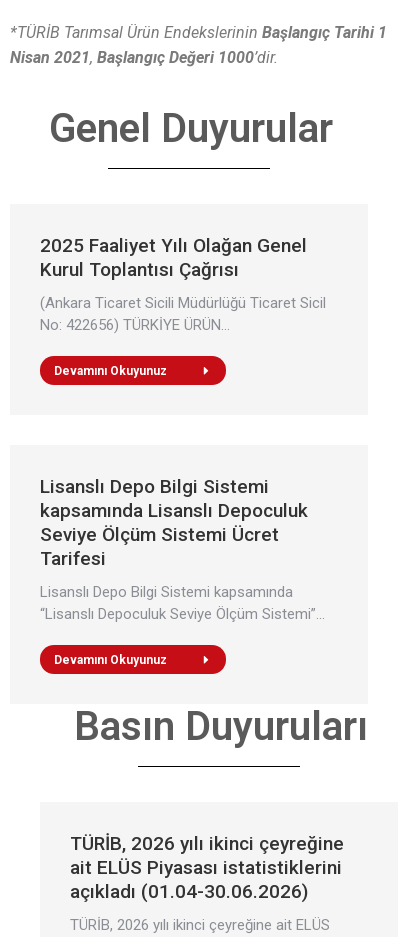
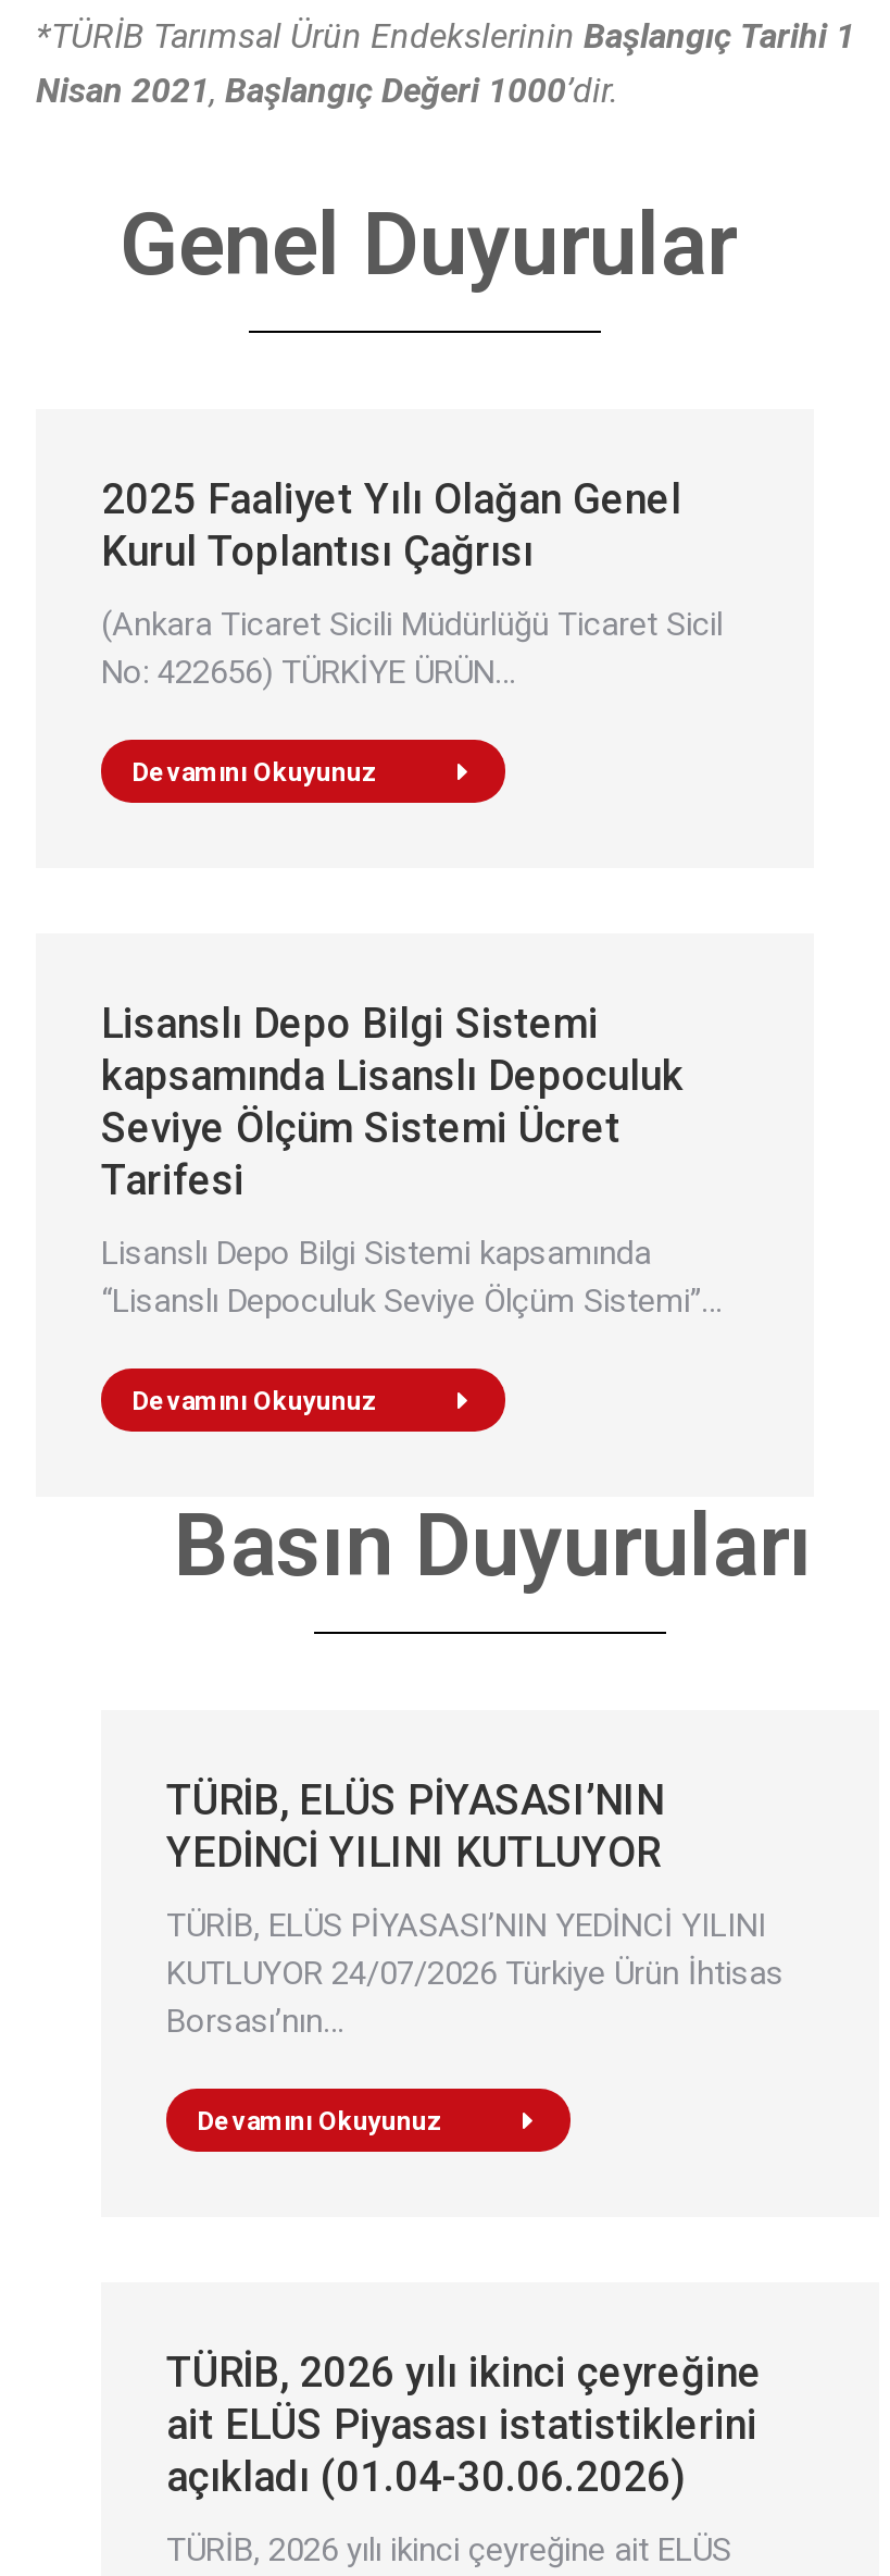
none -> [166,1776,784,2137] TÜRİB, ELÜS PİYASASI’NIN | YEDİNCİ YILINI KUTLUYOR | TÜRİB, ELÜS PİYASASI’NIN YEDİNCİ YILINI | KUTLUYOR 24/07/2026 Türkiye Ürün İhtisas | Borsası’nın… | Devamını Okuyunuz

